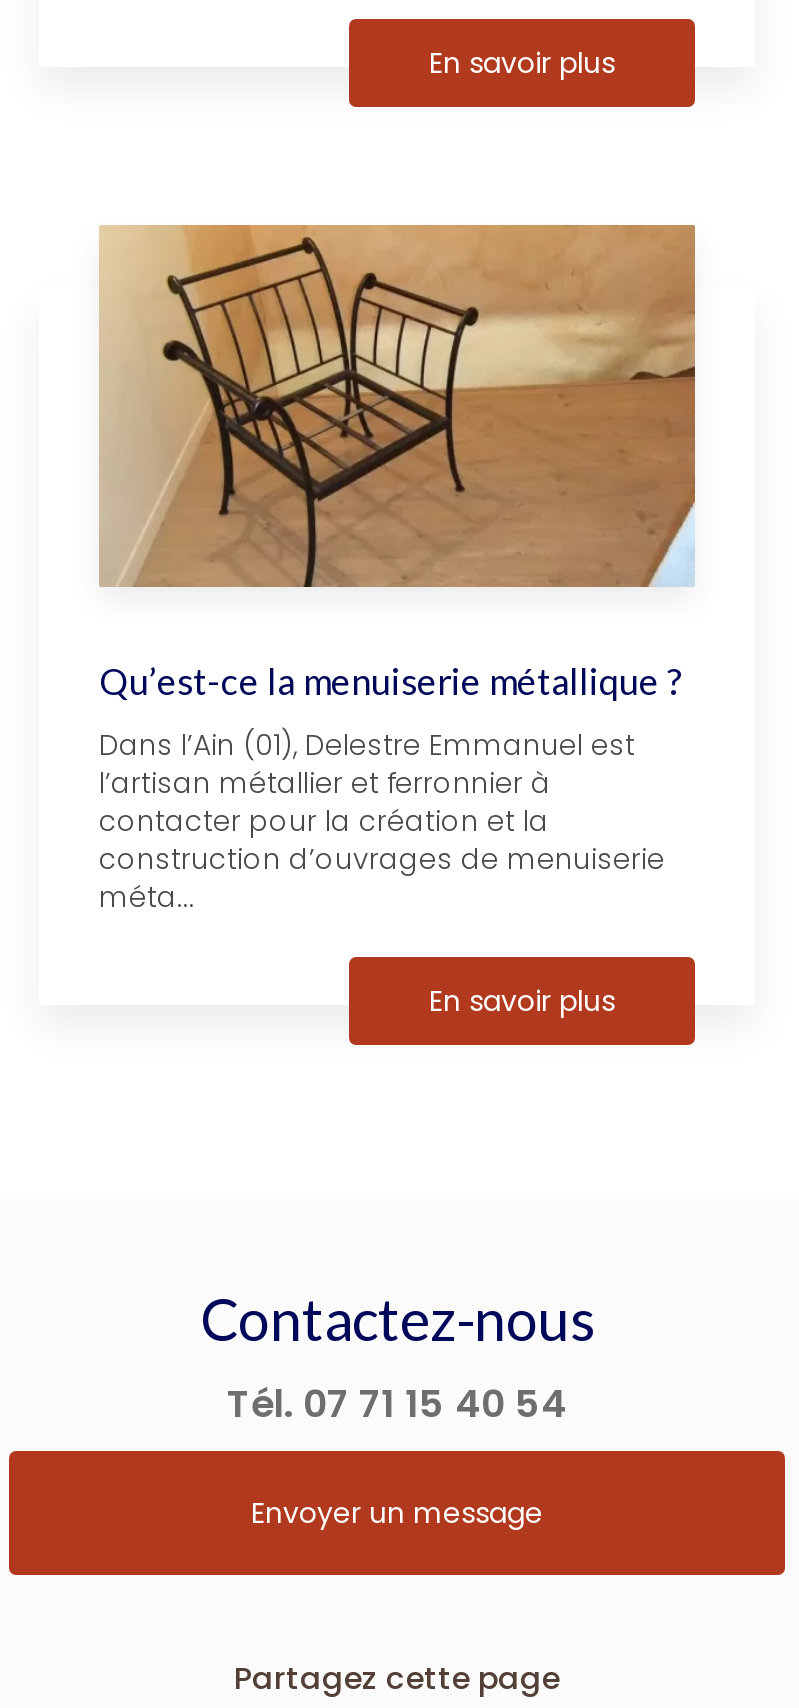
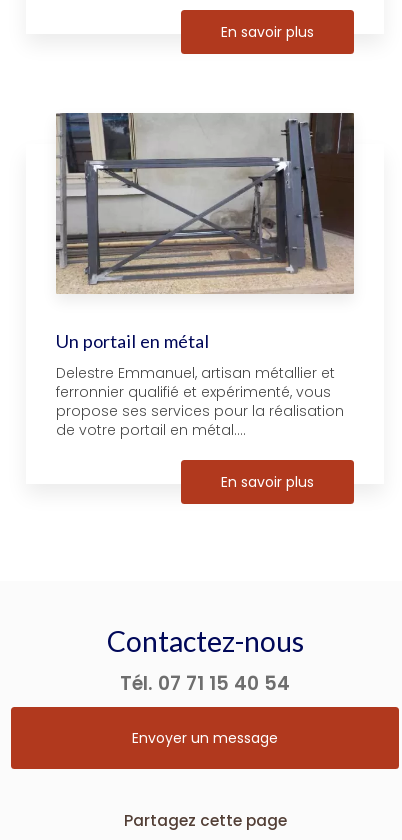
[99,223,697,703] [image] | Qu’est-ce la menuiserie métallique ? -> [56,112,355,352] [image] | Un portail en métal
[99,725,665,917] Dans l’Ain (01), Delestre Emmanuel est | l’artisan métallier et ferronnier à | contacter pour la création et la | construction d’ouvrages de menuiserie | méta... -> [56,363,344,440] Delestre Emmanuel, artisan métallier et | ferronnier qualifié et expérimenté, vous | propose ses services pour la réalisation | de votre portail en métal....

